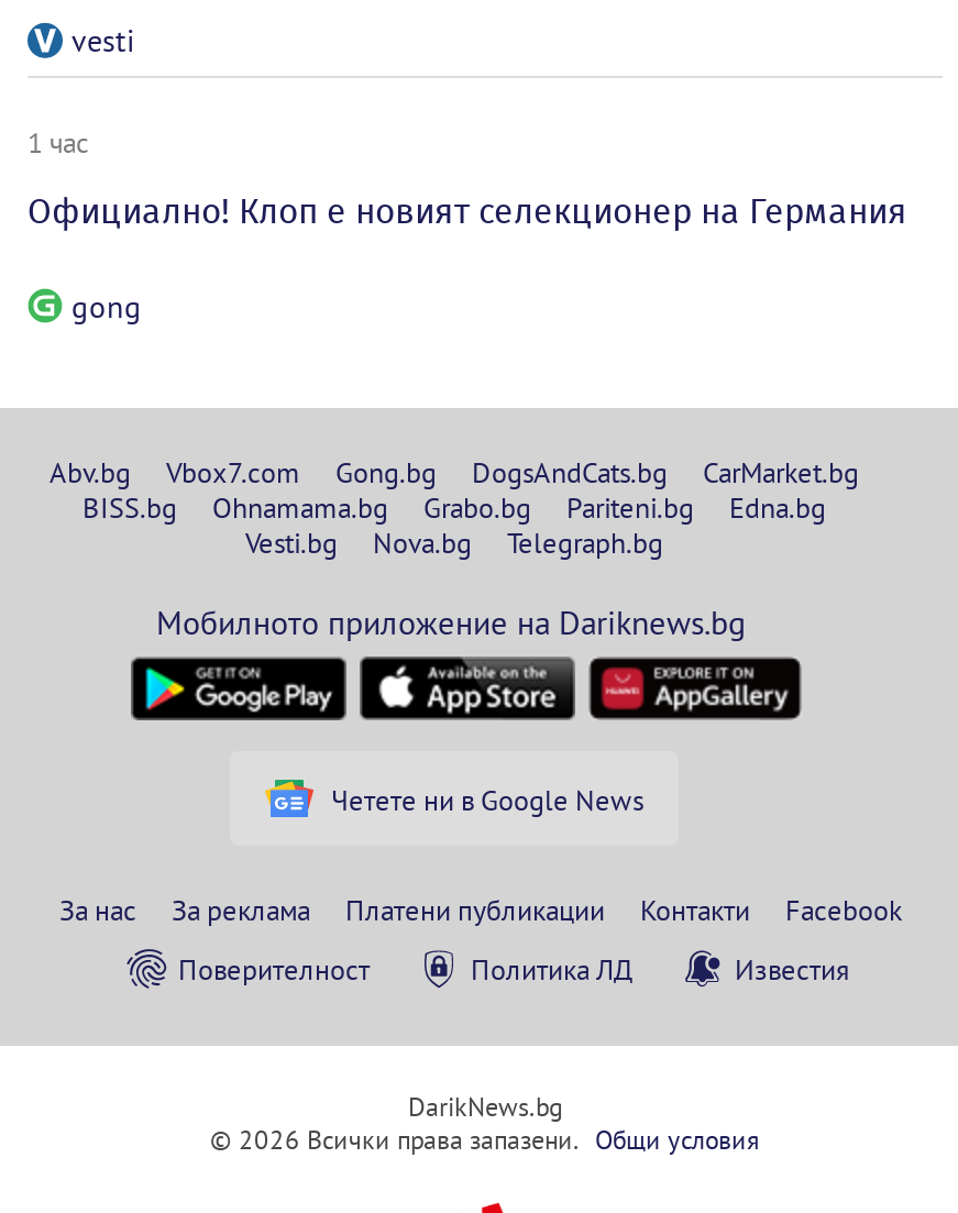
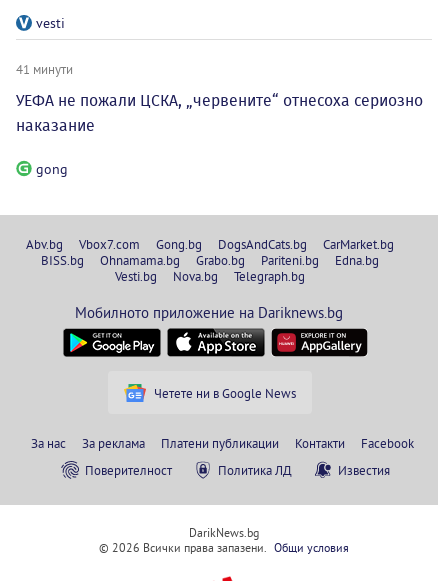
[27,124,89,159] 1 час -> [16,61,73,77] 41 минути
[27,190,907,232] Официално! Клоп е новият селекционер на Германия -> [16,91,423,135] УЕФА не пожали ЦСКА, „червените“ отнесоха сериозно | наказание

